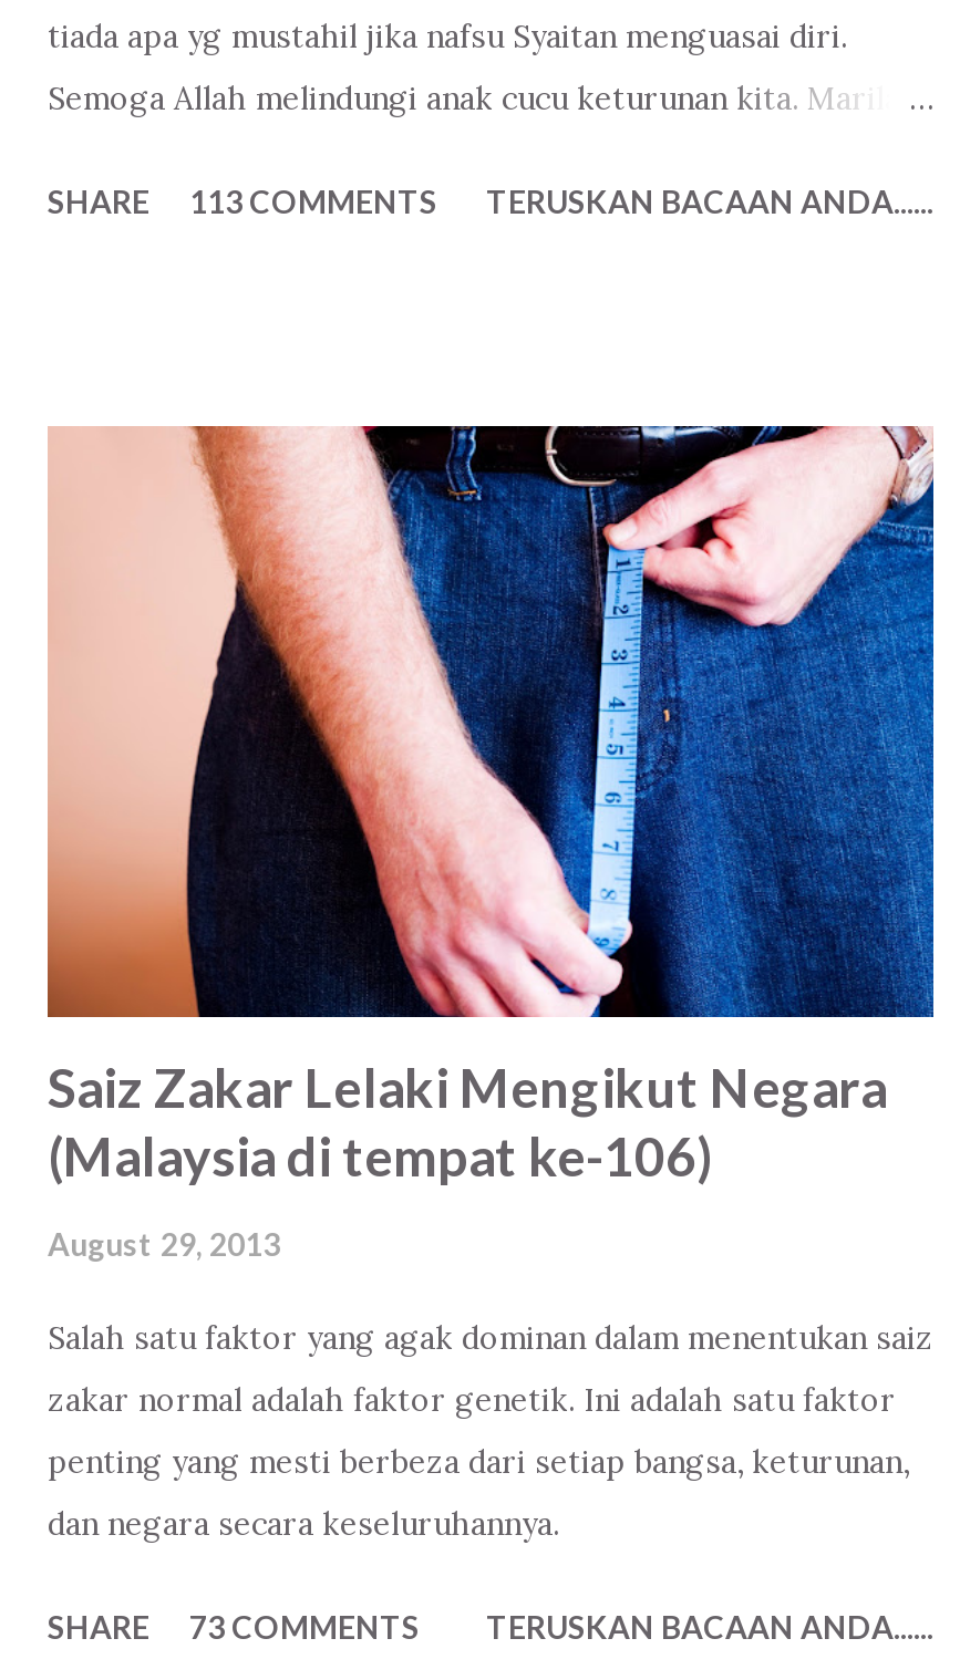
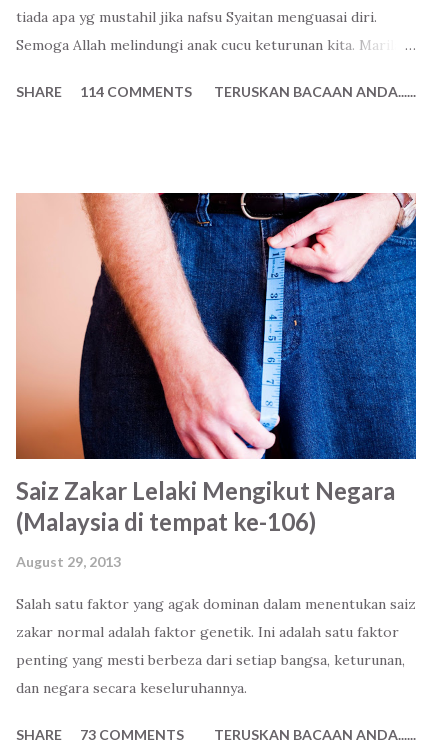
[48,183,933,220] SHARE 113 COMMENTS TERUSKAN BACAAN ANDA...... -> [16,83,416,100] SHARE 114 COMMENTS TERUSKAN BACAAN ANDA......

